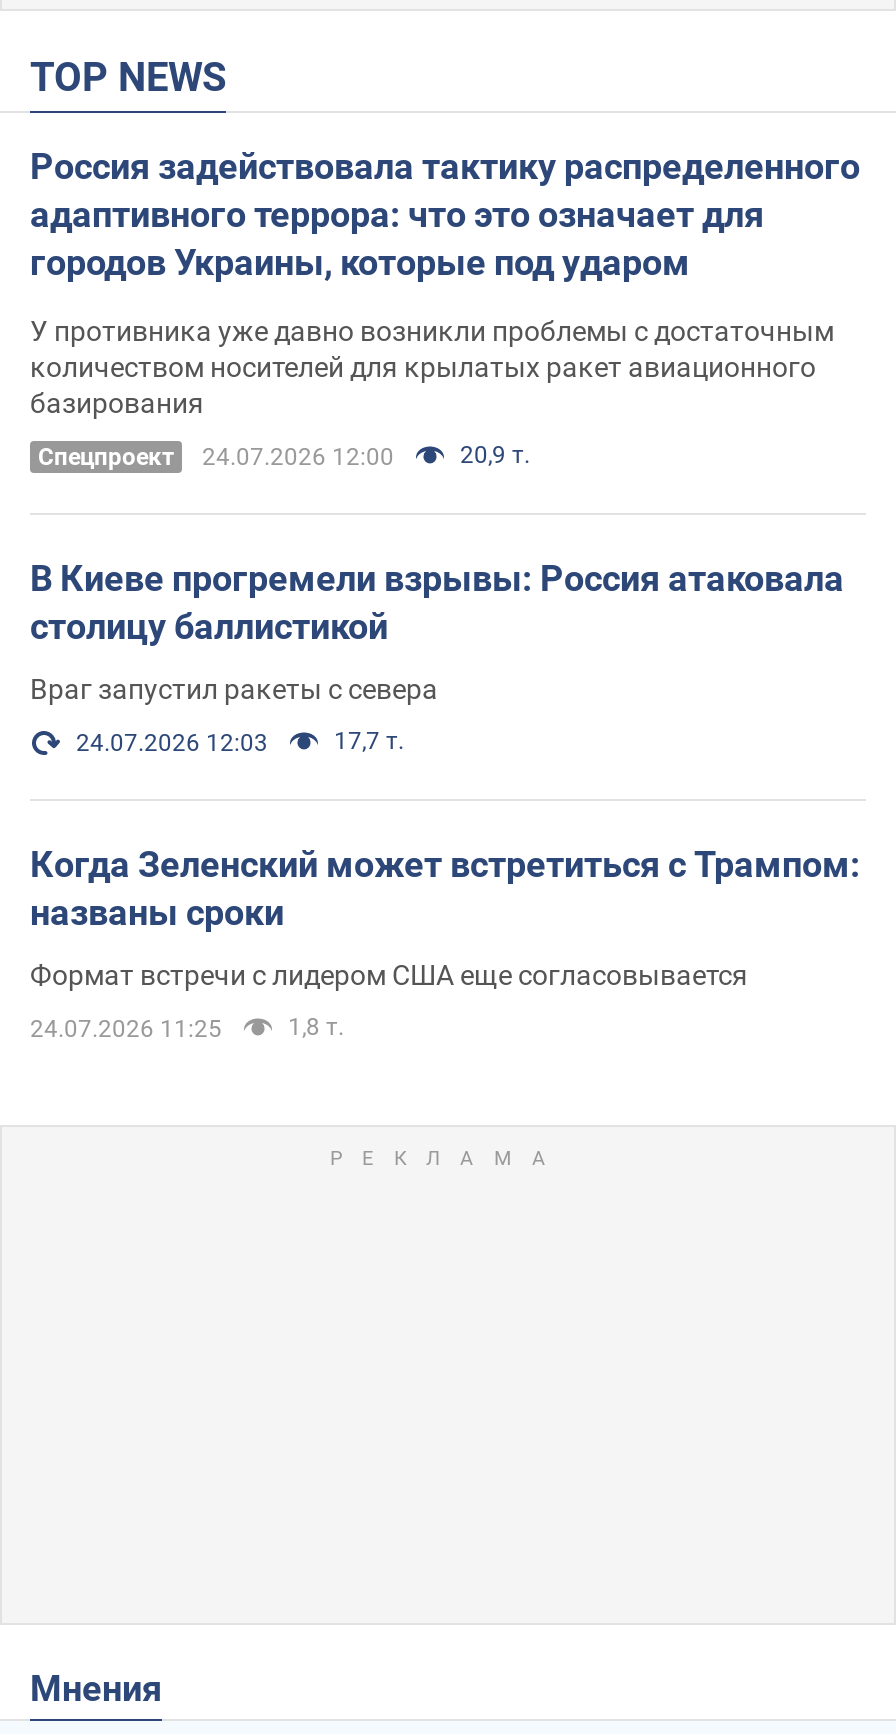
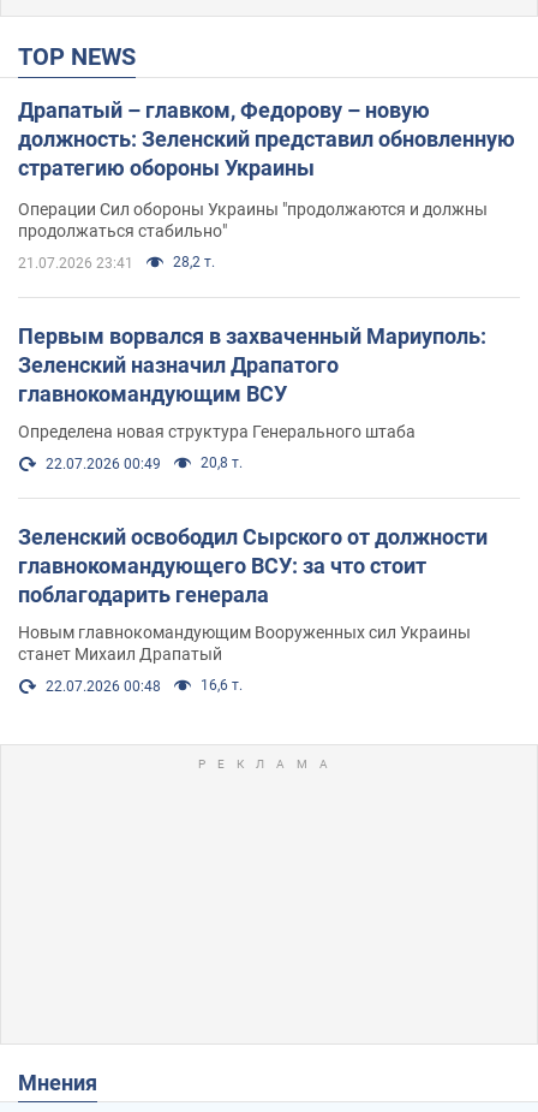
[30,144,860,282] Россия задействовала тактику распределенного | адаптивного террора: что это означает для | городов Украины, которые под ударом -> [18,97,515,180] Драпатый – главком, Федорову – новую | должность: Зеленский представил обновленную | стратегию обороны Украины
[30,314,834,418] У противника уже давно возникли проблемы с достаточным | количеством носителей для крылатых ракет авиационного | базирования -> [18,199,488,240] Операции Сил обороны Украины "продолжаются и должны | продолжаться стабильно"
[38,440,530,470] Спецпроект | 24.07.2026 12:00 | 20,9 т. -> [18,253,215,271] 21.07.2026 23:41 | 28,2 т.
[30,556,844,646] В Киеве прогремели взрывы: Россия атаковала | столицу баллистикой -> [18,323,486,406] Первым ворвался в захваченный Мариуполь: | Зеленский назначил Драпатого | главнокомандующим ВСУ
[30,672,438,704] Враг запустил ракеты с севера -> [18,422,416,441] Определена новая структура Генерального штаба
[76,726,404,756] 24.07.2026 12:03 | 17,7 т. -> [46,454,243,472] 22.07.2026 00:49 | 20,8 т.
[30,842,860,932] Когда Зеленский может встретиться с Трампом: | названы сроки -> [18,524,488,607] Зеленский освободил Сырского от должности | главнокомандующего ВСУ: за что стоит | поблагодарить генерала
[30,958,748,990] Формат встречи с лидером США еще согласовывается -> [18,622,471,663] Новым главнокомандующим Вооруженных сил Украины | станет Михаил Драпатый
[30,1012,344,1042] 24.07.2026 11:25 | 1,8 т. -> [46,676,243,694] 22.07.2026 00:48 | 16,6 т.

